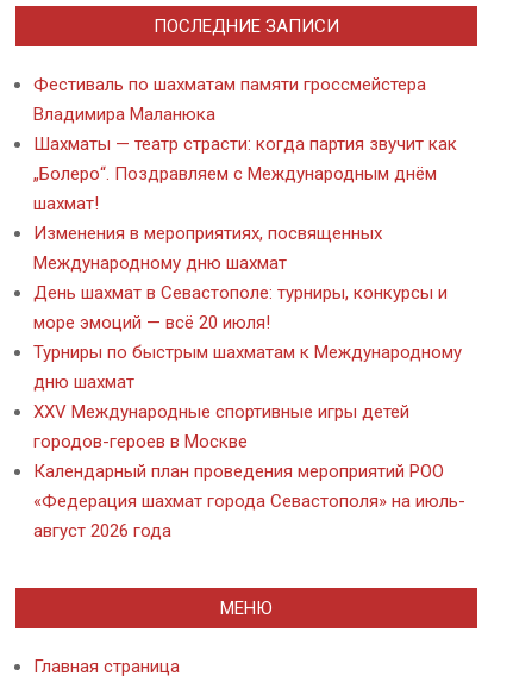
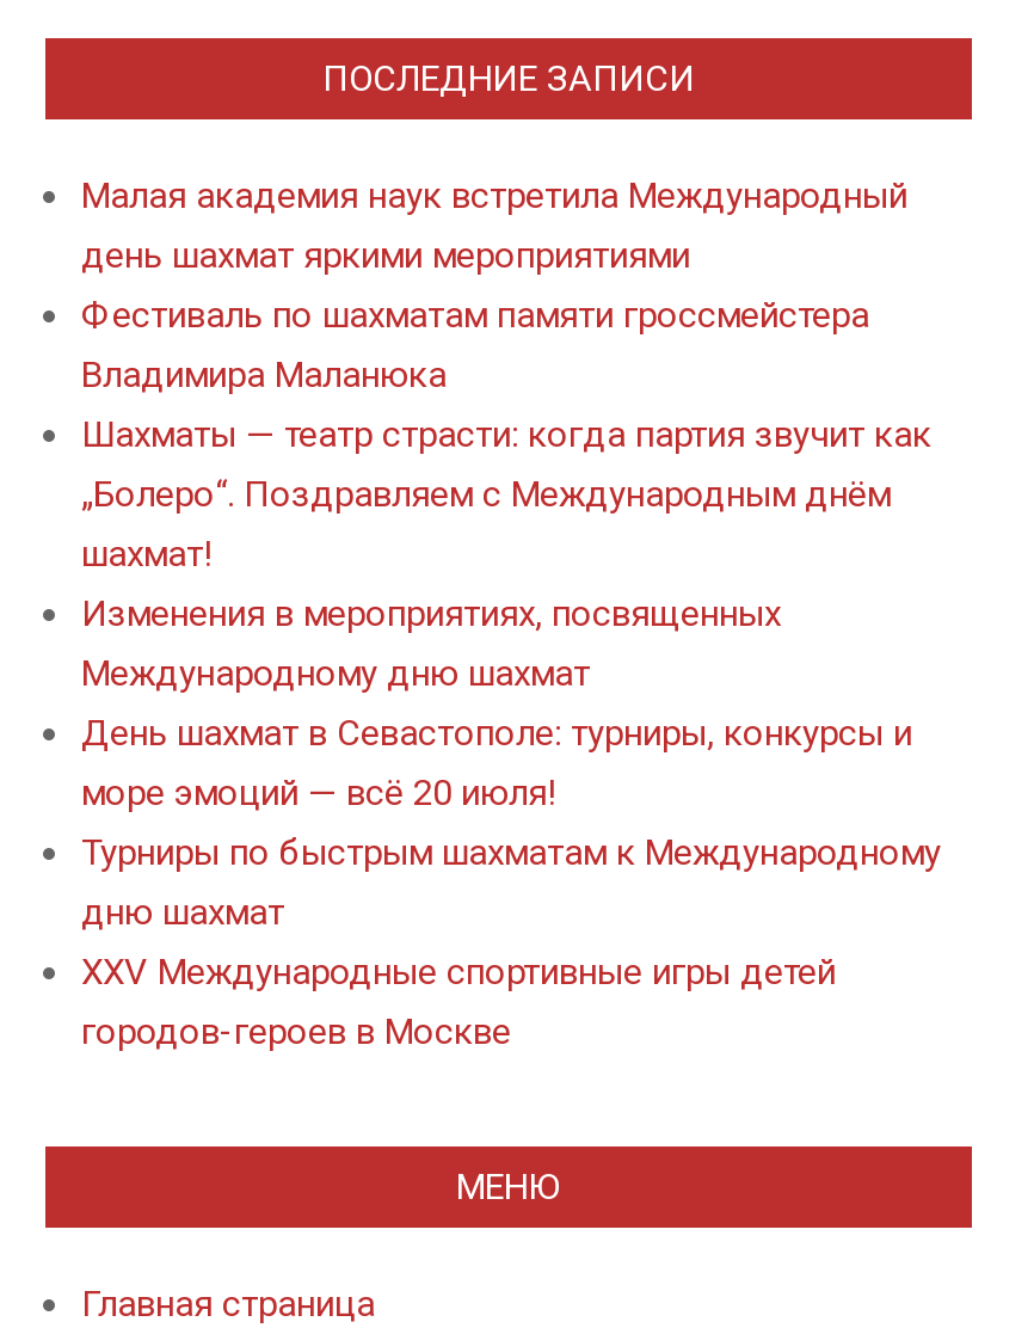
none -> [81,174,907,276] Малая академия наук встретила Международный | день шахмат яркими мероприятиями
moved [33,74,462,453] -> [81,293,941,1053]: Фестиваль по шахматам памяти гроссмейстера | Владимира Маланюка | Шахматы — театр страсти: когда партия звучит как | ... | XXV Международные спортивные игры детей | городов-героев в Москве
[33,461,465,542] Календарный план проведения мероприятий РОО | «Федерация шахмат города Севастополя» на июль- | август 2026 года -> none

